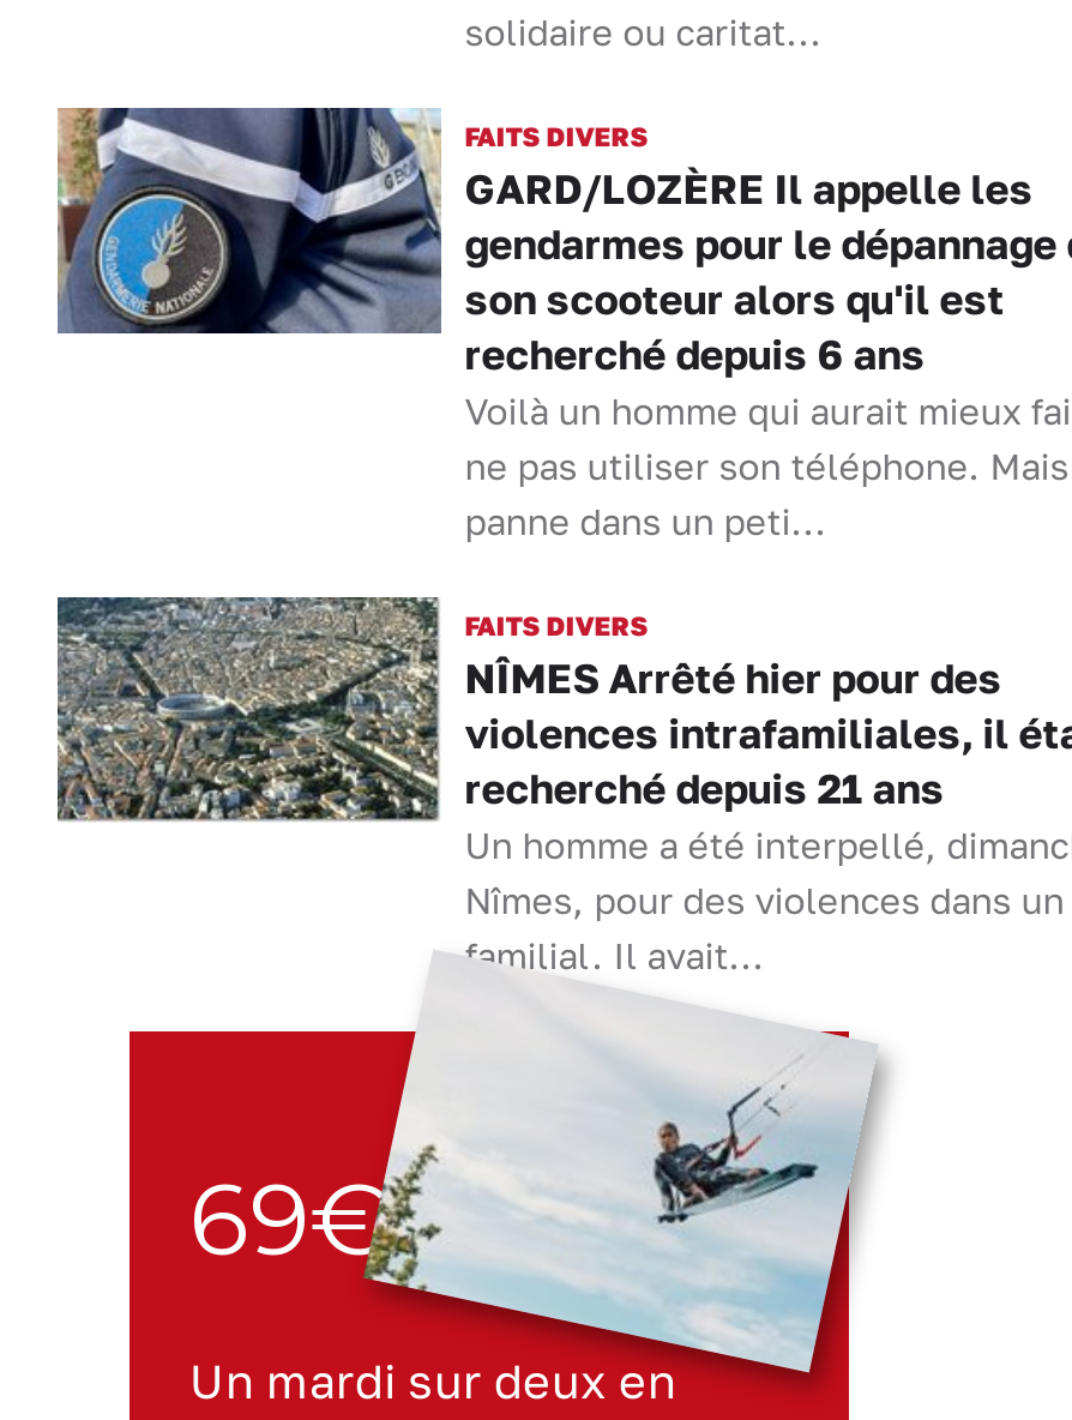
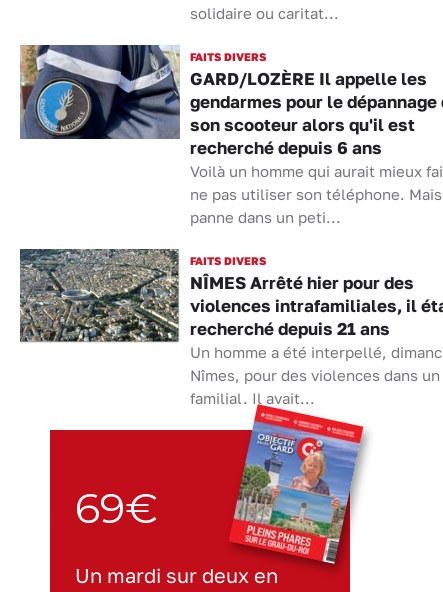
[377,952,885,1384] [image] -> [154,399,366,576] [image]

